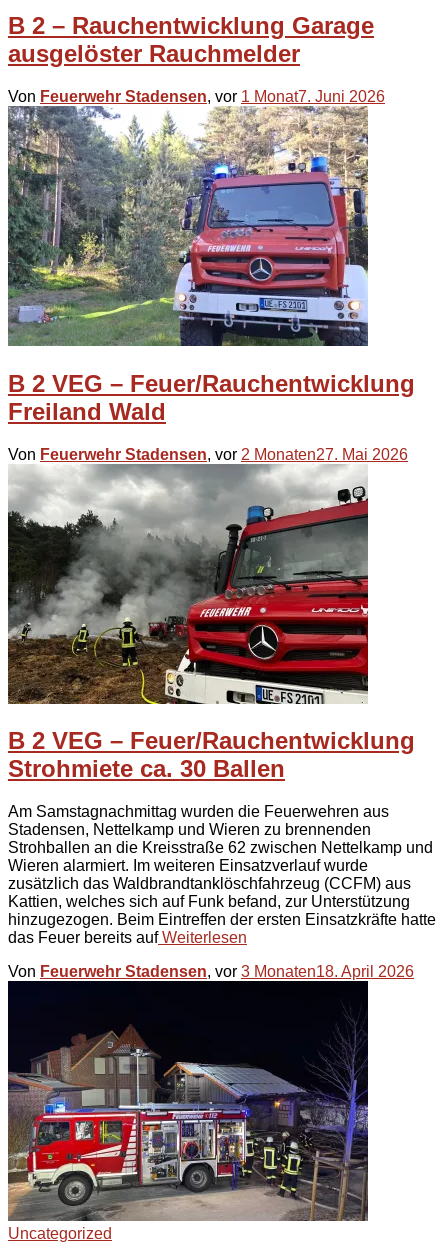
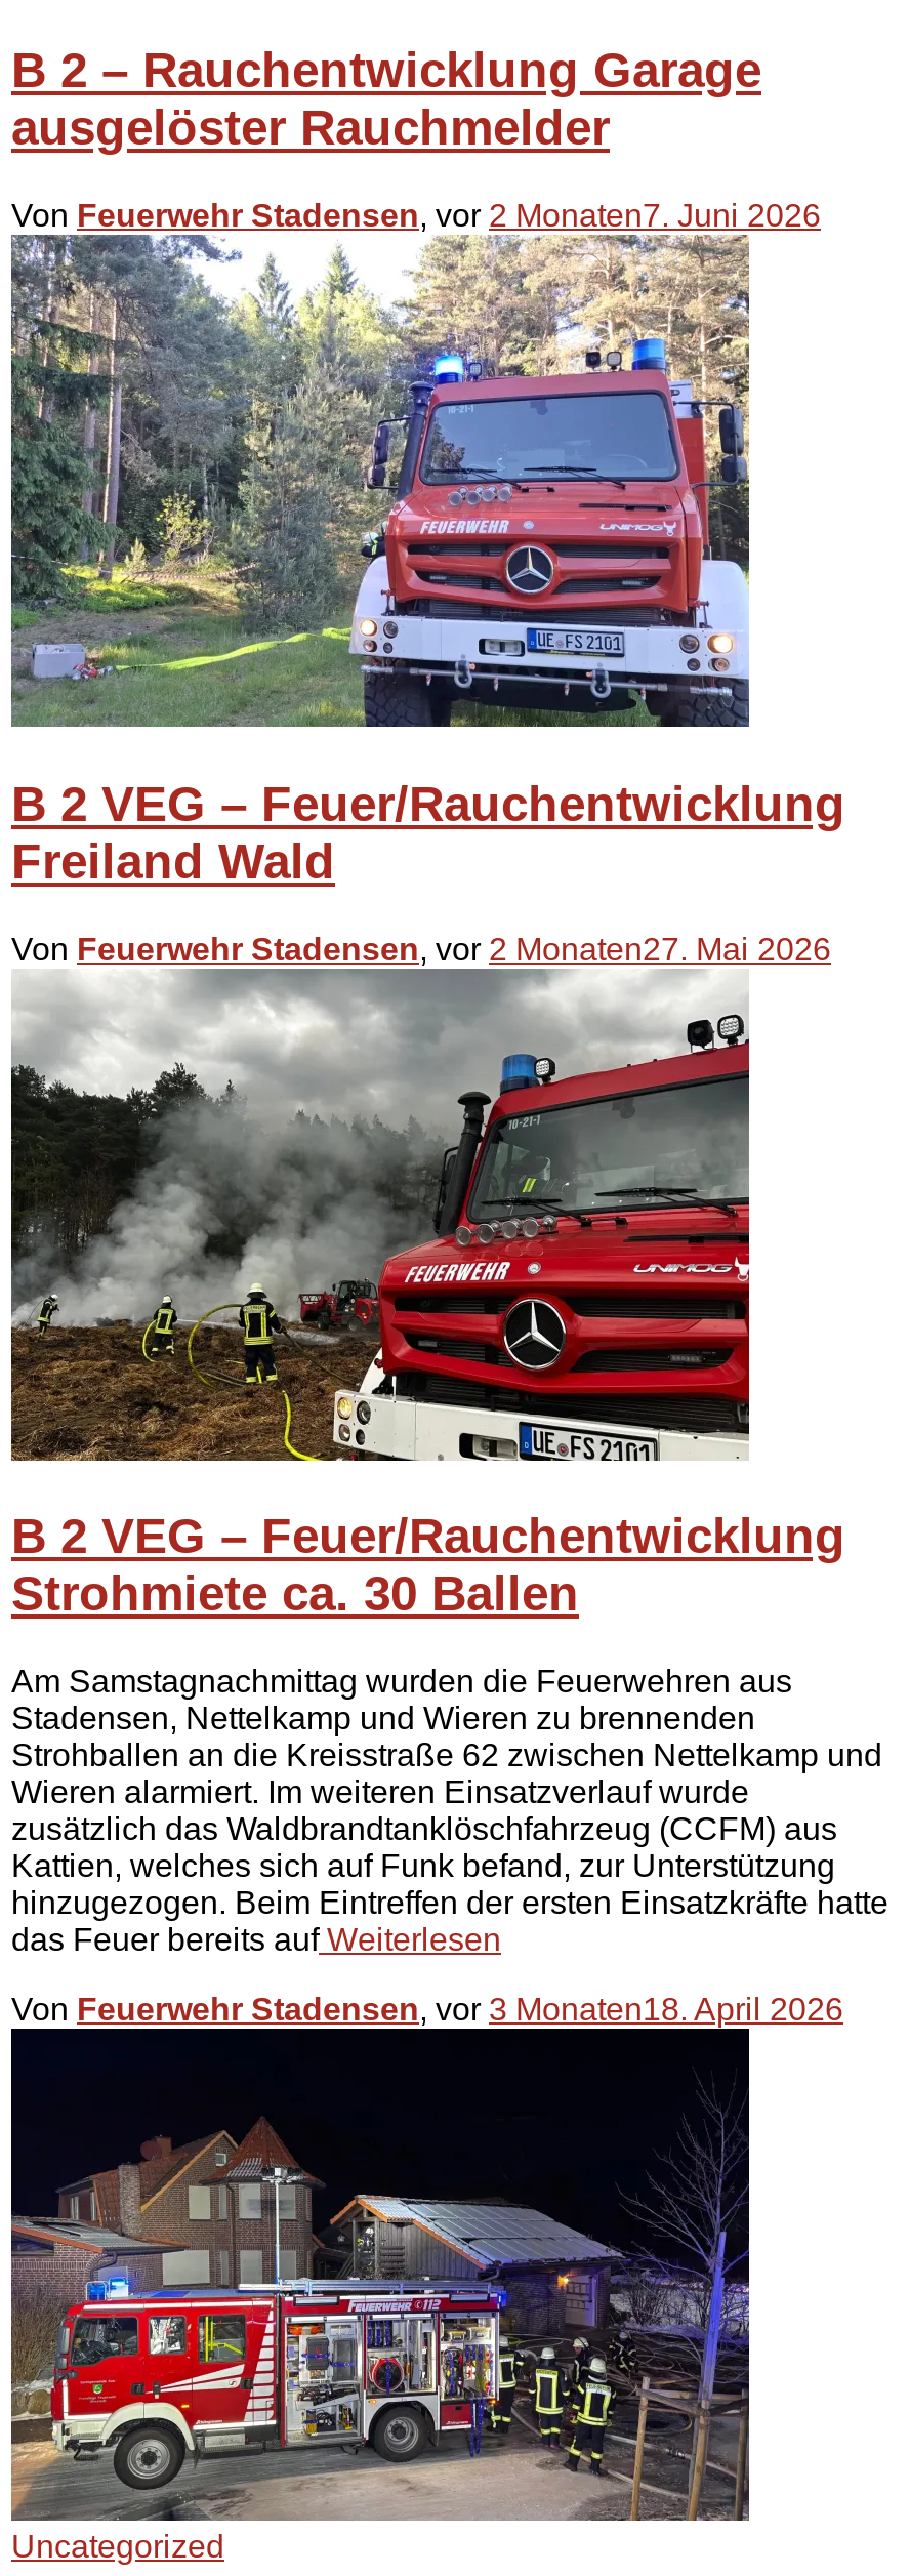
[8,88,385,105] Von Feuerwehr Stadensen, vor 1 Monat7. Juni 2026 -> [11,197,821,232] Von Feuerwehr Stadensen, vor 2 Monaten7. Juni 2026

